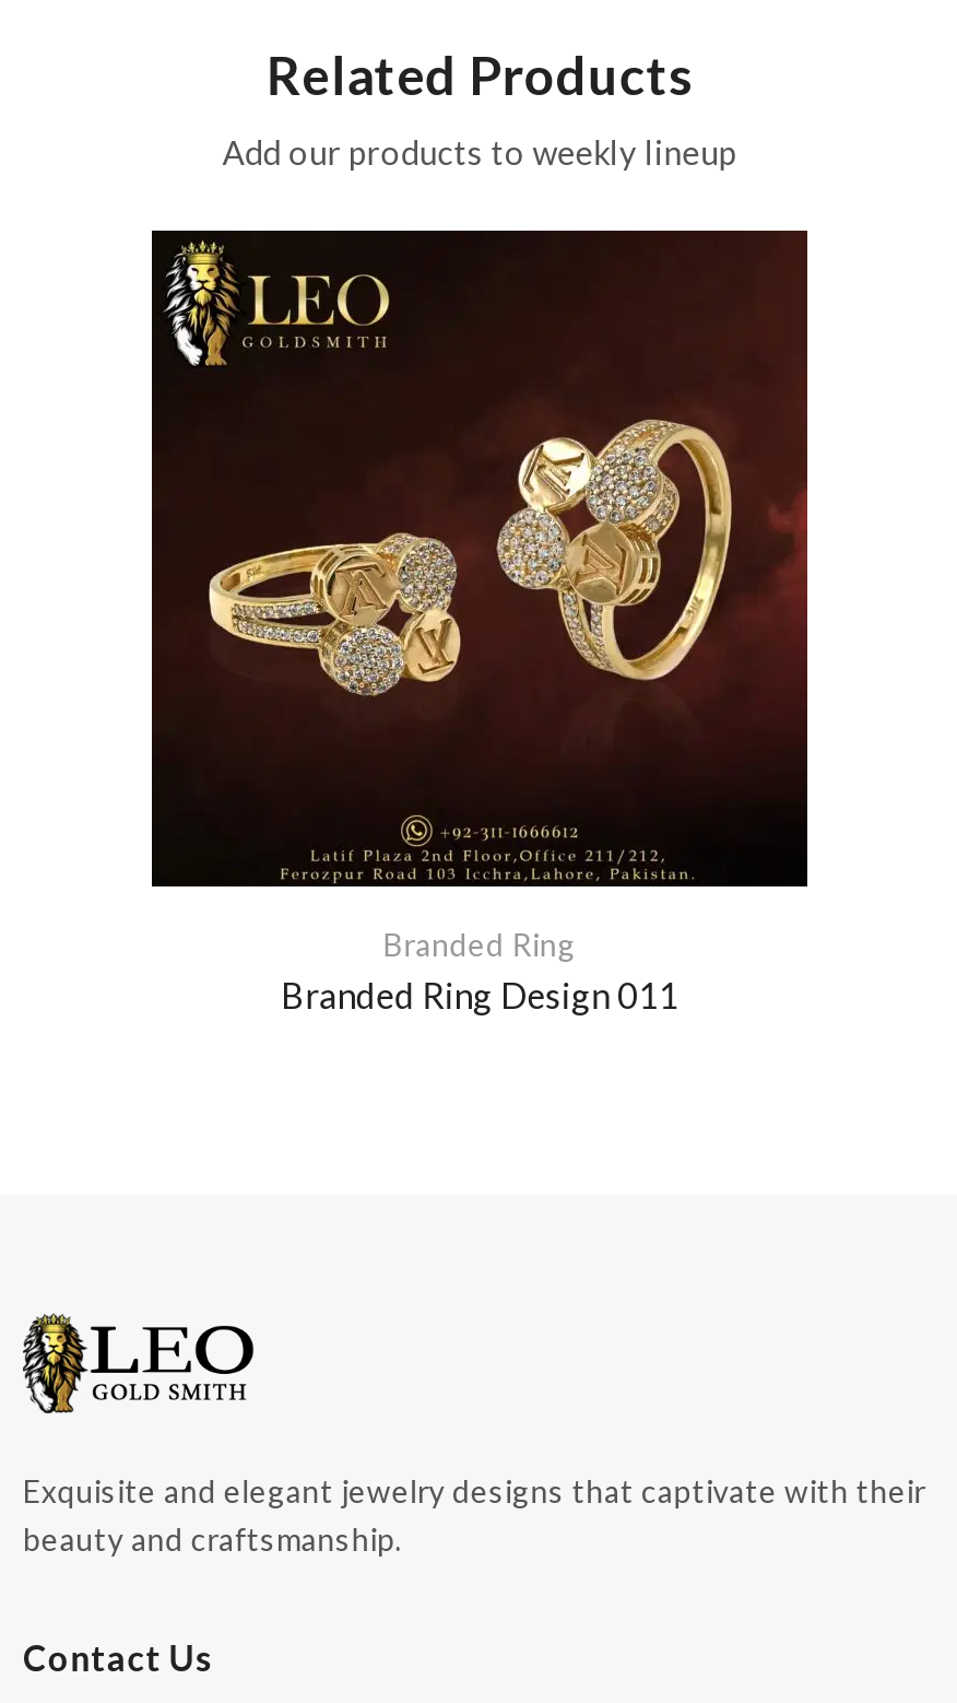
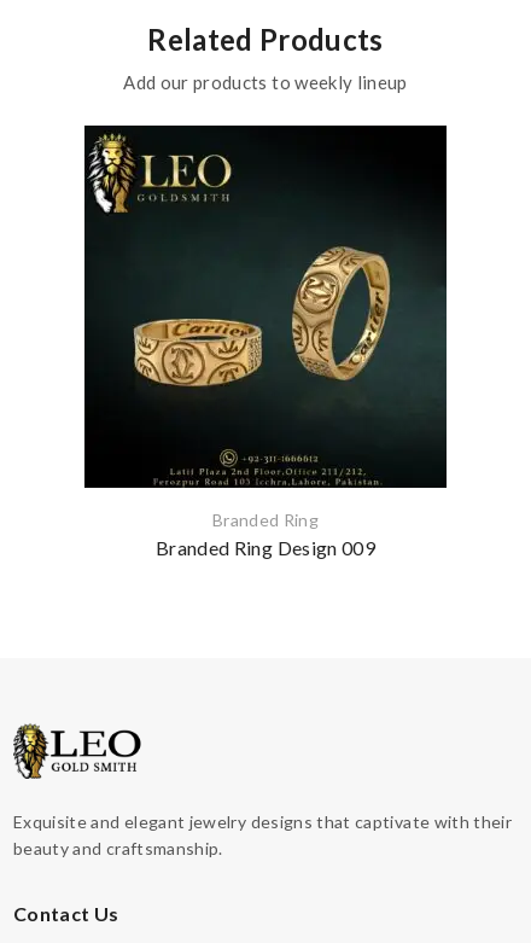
[154,231,810,771] [image] -> [87,126,448,418] [image]
[281,973,678,1015] Branded Ring Design 011 -> [156,536,375,559] Branded Ring Design 009

